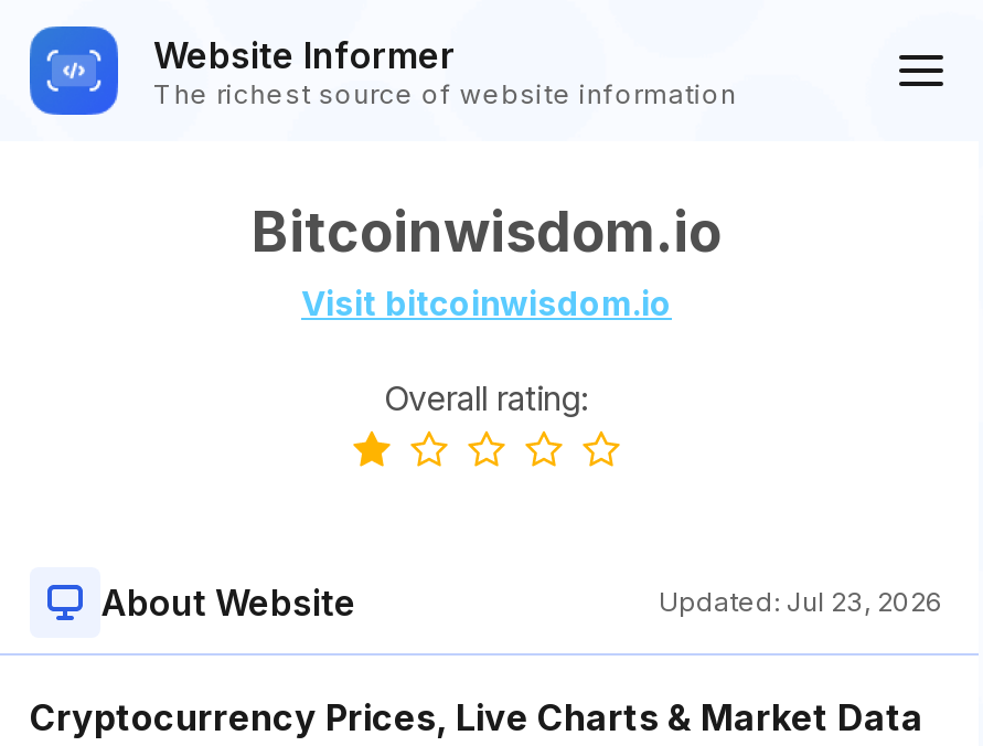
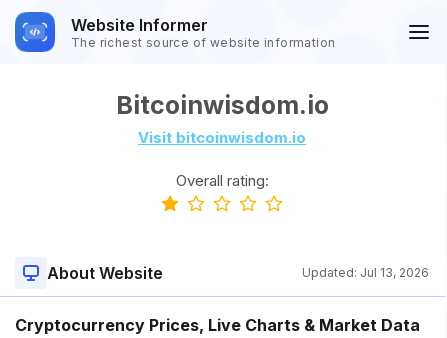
[659,585,943,618] Updated: Jul 23, 2026 -> [302,265,429,280] Updated: Jul 13, 2026

